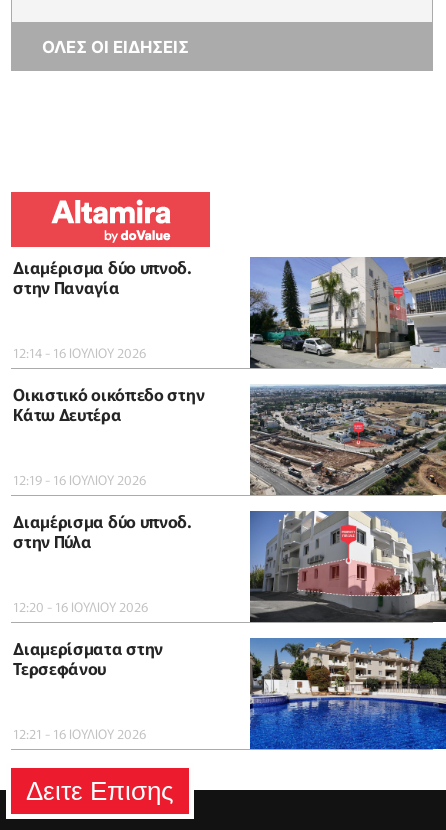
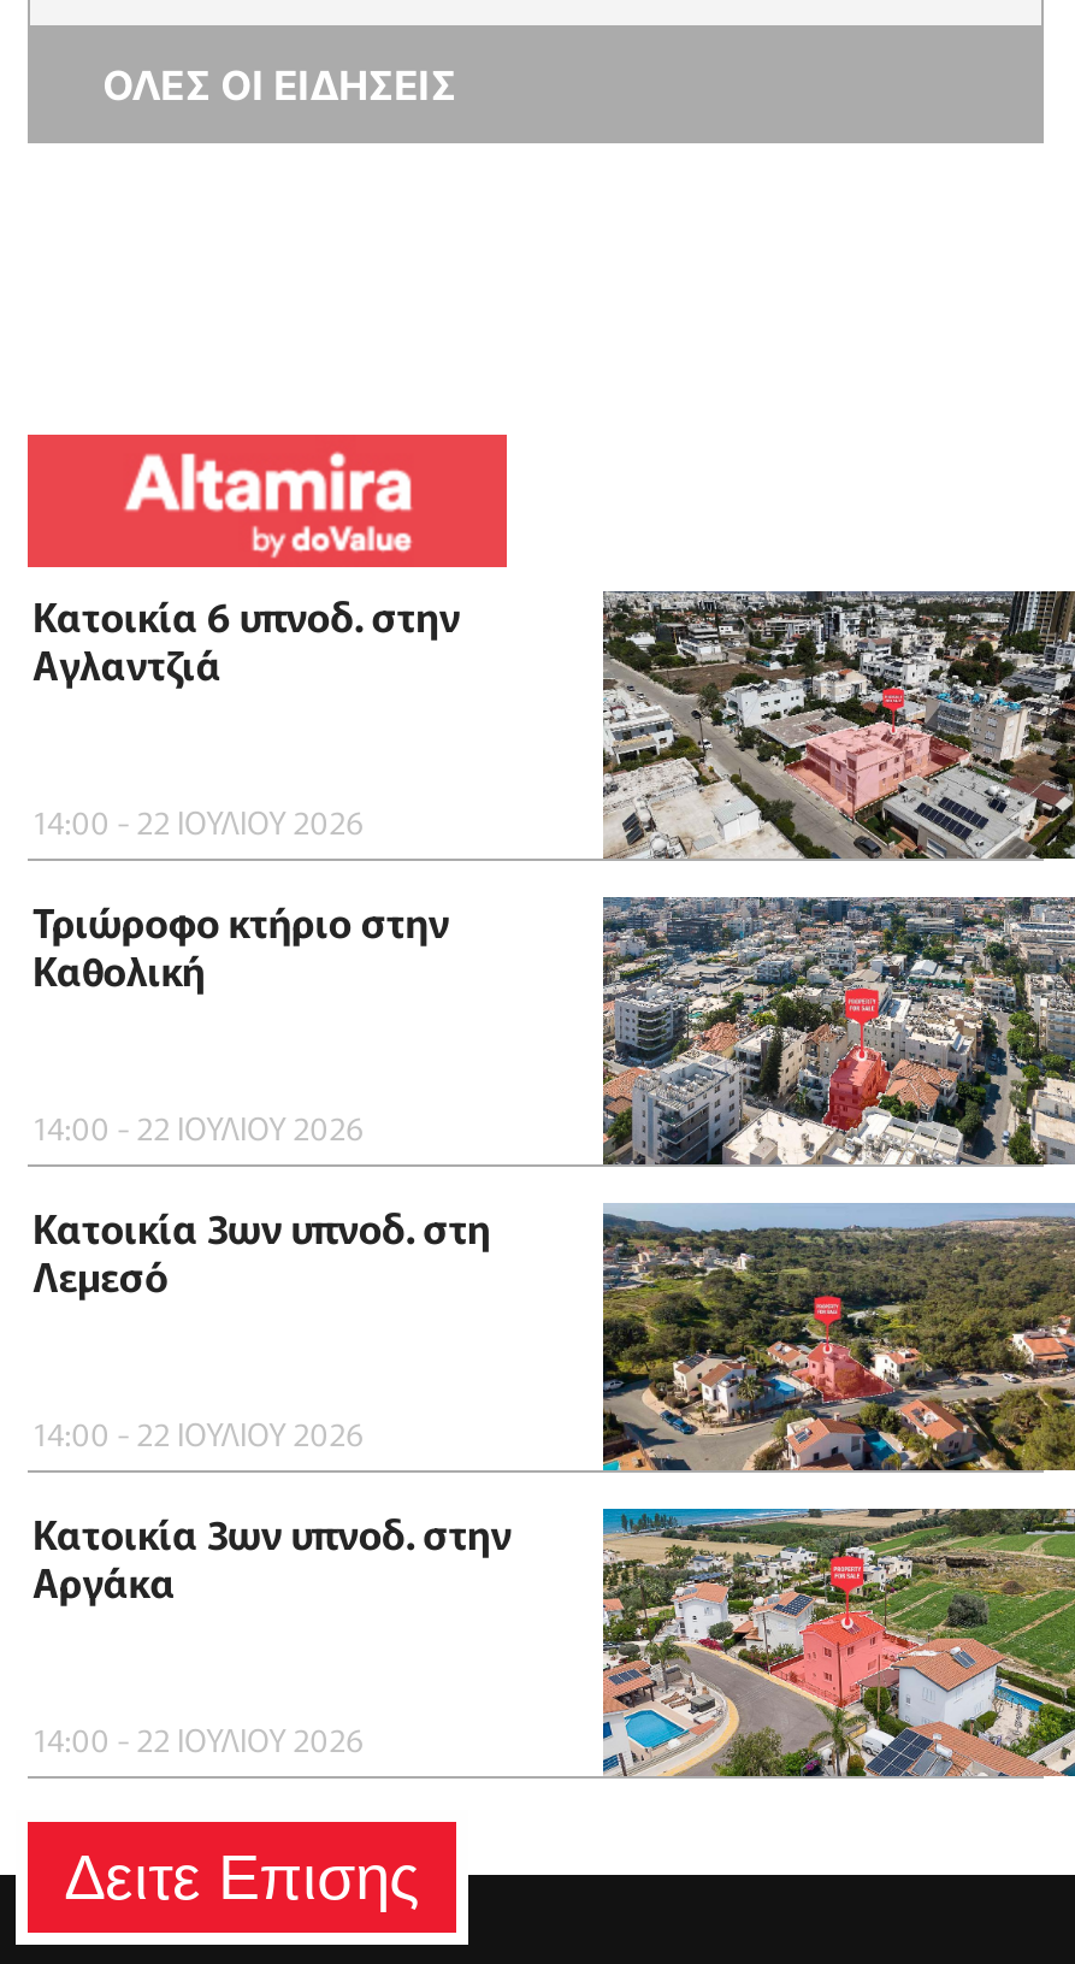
[13,255,191,299] Διαμέρισμα δύο υπνοδ. | στην Παναγία -> [33,586,460,692] Κατοικία 6 υπνοδ. στην | Αγλαντζιά
[249,256,443,369] [image] -> [601,589,1068,861] [image]
[13,343,146,362] 12:14 - 16 ΙΟΥΛΙΟΥ 2026 -> [33,798,363,844] 14:00 - 22 ΙΟΥΛΙΟΥ 2026
[13,382,204,426] Οικιστικό οικόπεδο στην | Κάτω Δευτέρα -> [33,892,449,998] Τριώροφο κτήριο στην | Καθολική
[250,384,443,496] [image] -> [603,897,1068,1167] [image]
[13,470,146,489] 12:19 - 16 ΙΟΥΛΙΟΥ 2026 -> [33,1104,363,1149] 14:00 - 22 ΙΟΥΛΙΟΥ 2026
[13,509,191,553] Διαμέρισμα δύο υπνοδ. | στην Πύλα -> [33,1197,490,1303] Κατοικία 3ων υπνοδ. στη | Λεμεσό
[249,511,443,623] [image] -> [601,1203,1068,1473] [image]
[13,597,148,616] 12:20 - 16 ΙΟΥΛΙΟΥ 2026 -> [33,1409,363,1455] 14:00 - 22 ΙΟΥΛΙΟΥ 2026
[13,636,163,680] Διαμερίσματα στην | Τερσεφάνου -> [33,1503,511,1609] Κατοικία 3ων υπνοδ. στην | Αργάκα
[249,637,443,750] [image] -> [601,1506,1068,1779] [image]
[13,723,146,742] 12:21 - 16 ΙΟΥΛΙΟΥ 2026 -> [33,1715,363,1760] 14:00 - 22 ΙΟΥΛΙΟΥ 2026

